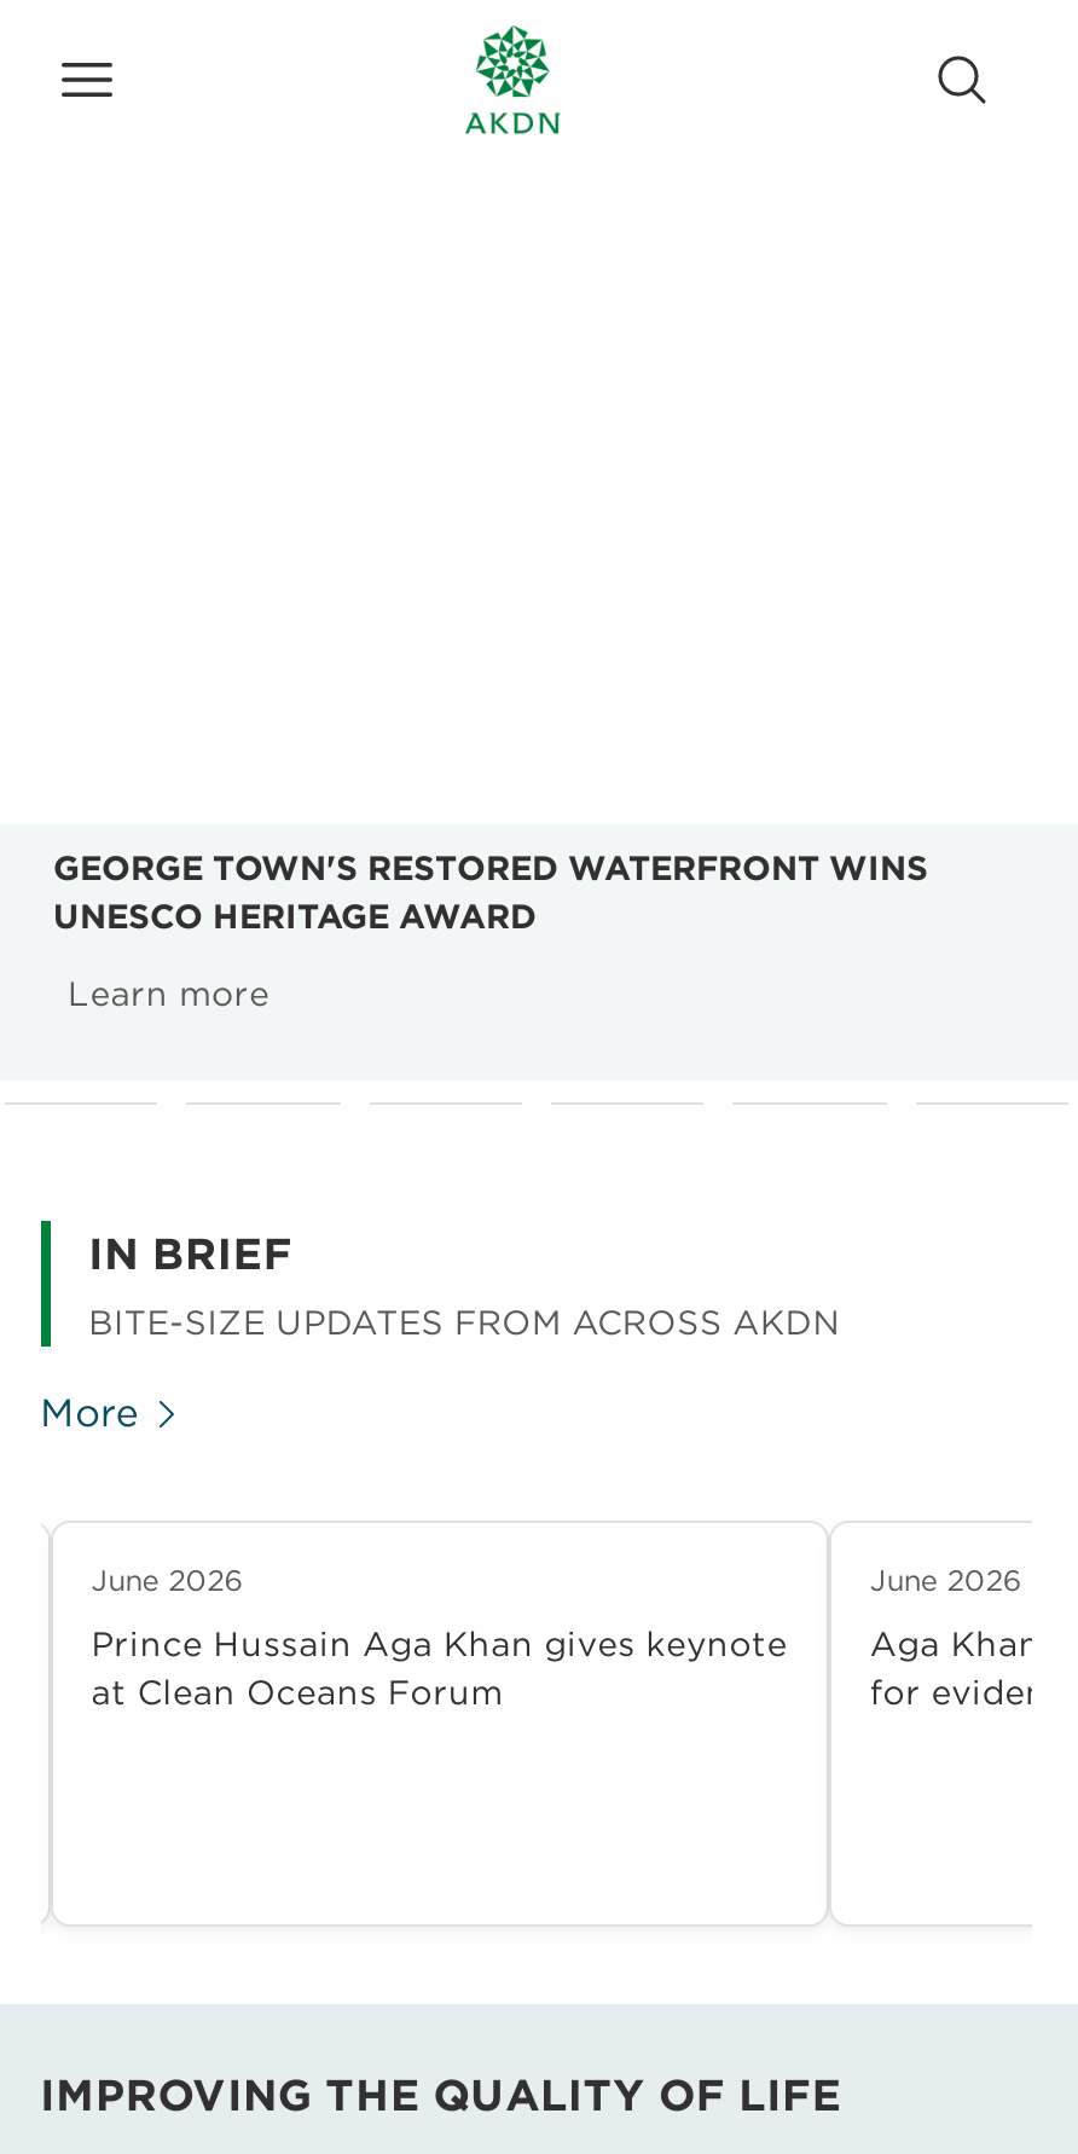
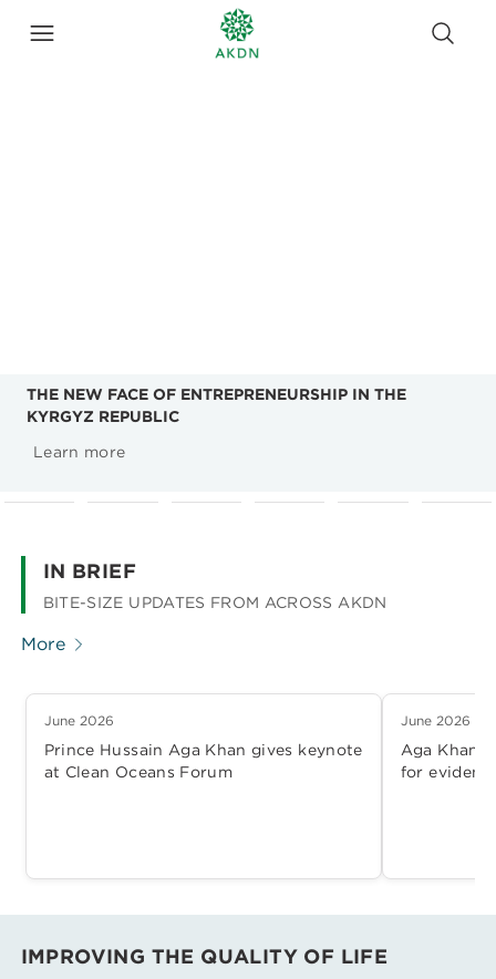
[53,849,928,936] GEORGE TOWN'S RESTORED WATERFRONT WINS | UNESCO HERITAGE AWARD -> [27,385,406,425] THE NEW FACE OF ENTREPRENEURSHIP IN THE | KYRGYZ REPUBLIC

